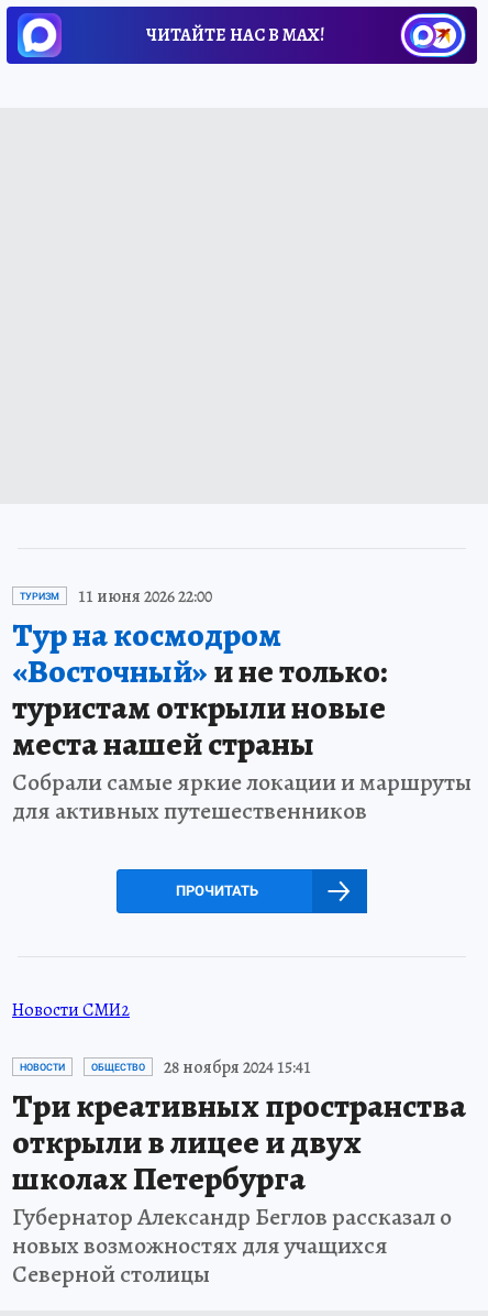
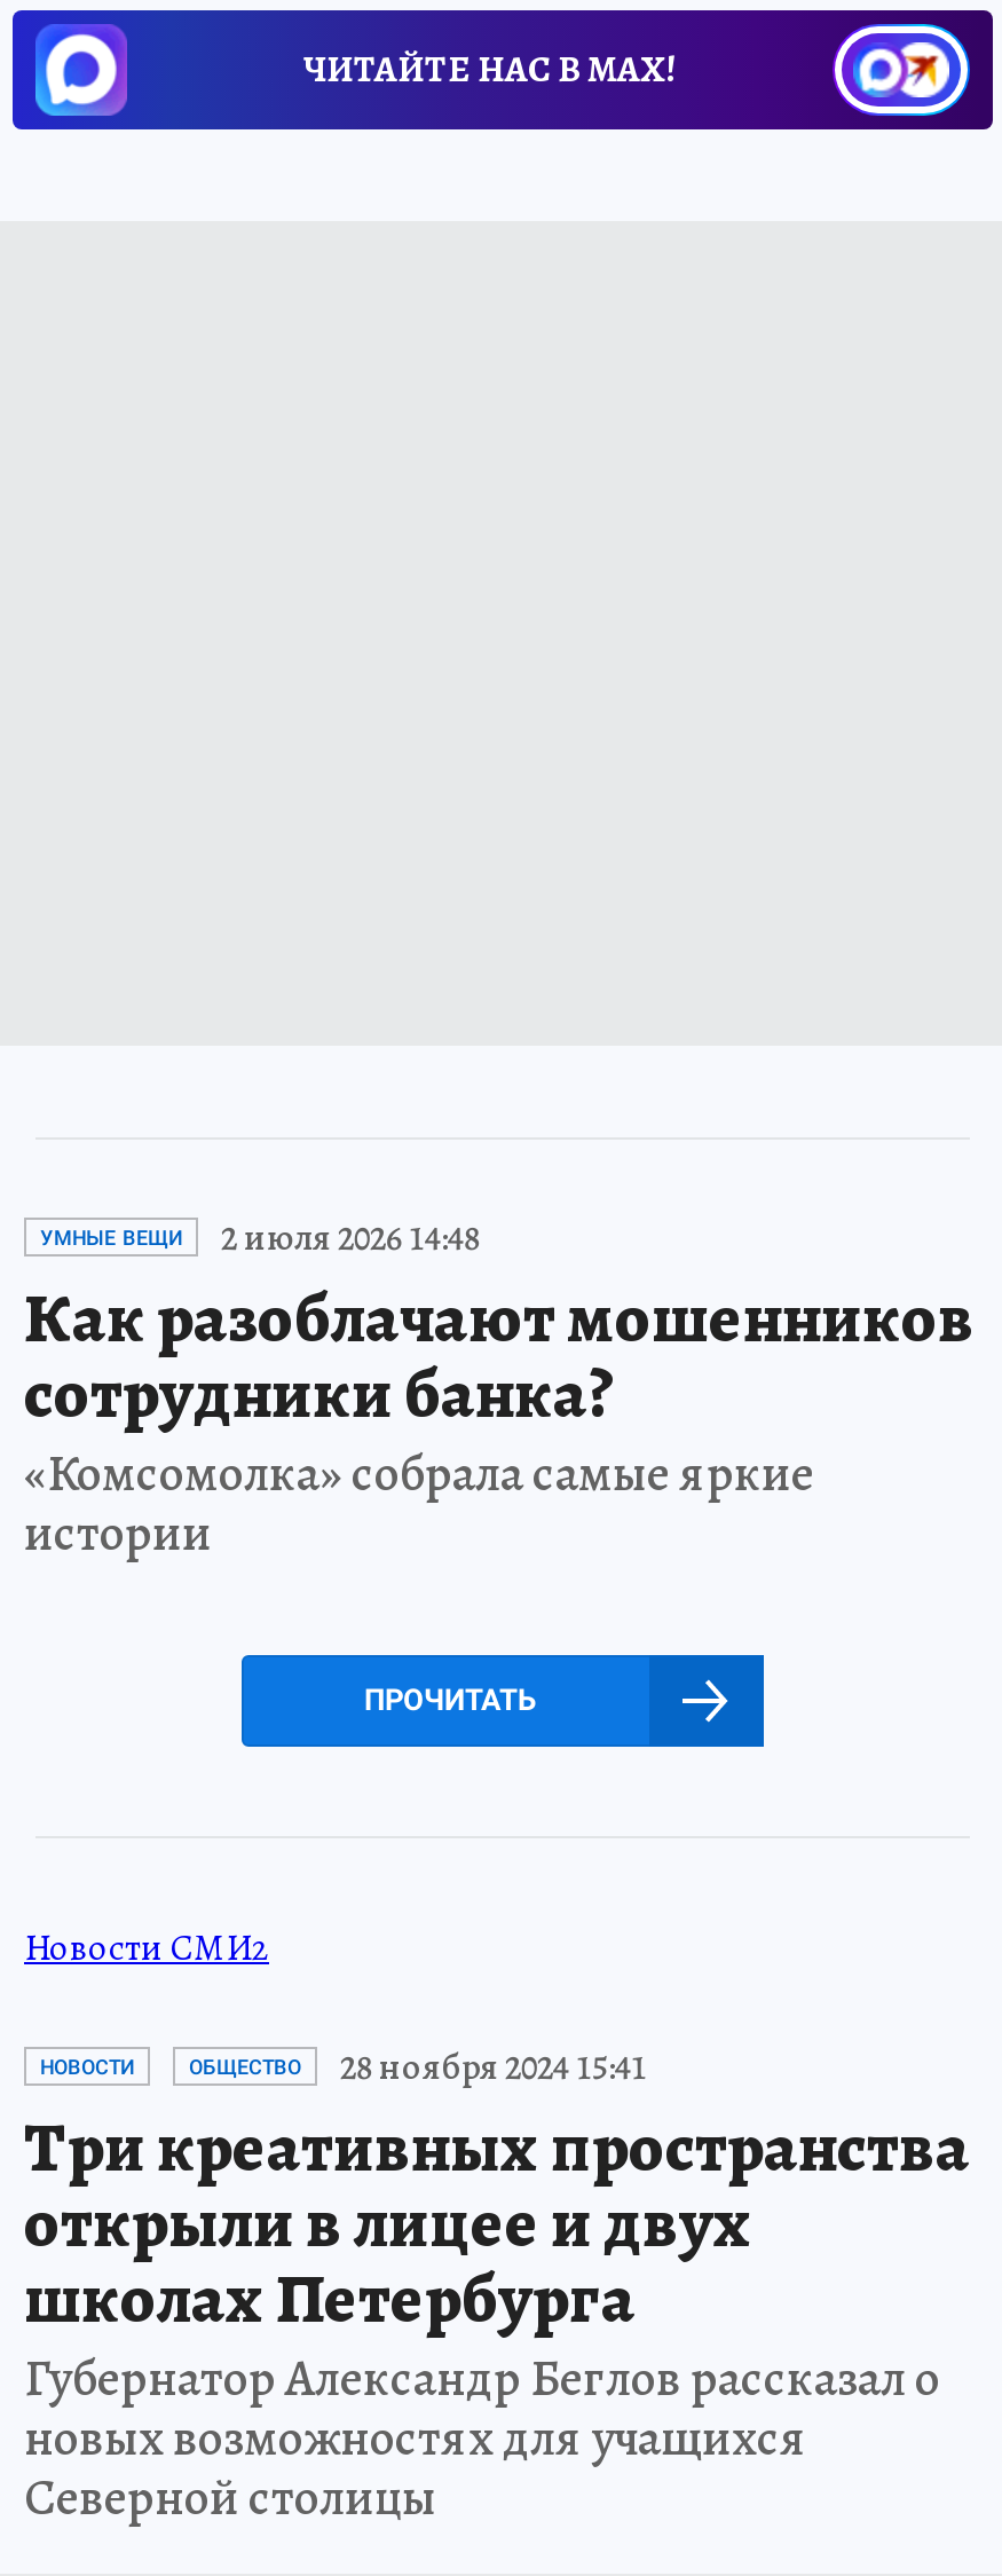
[12,584,472,827] ТУРИЗМ | 11 июня 2026 22:00 | Тур на космодром | «Восточный»и не только: | туристам открыли новые | места нашей страны | Собрали самые яркие локации и маршруты | для активных путешественников -> [24,1212,975,1567] УМНЫЕ ВЕЩИ | 2 июля 2026 14:48 | Как разоблачают мошенников | сотрудники банка? | «Комсомолка» собрала самые яркие | истории

